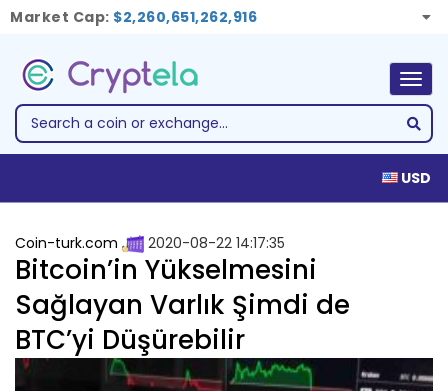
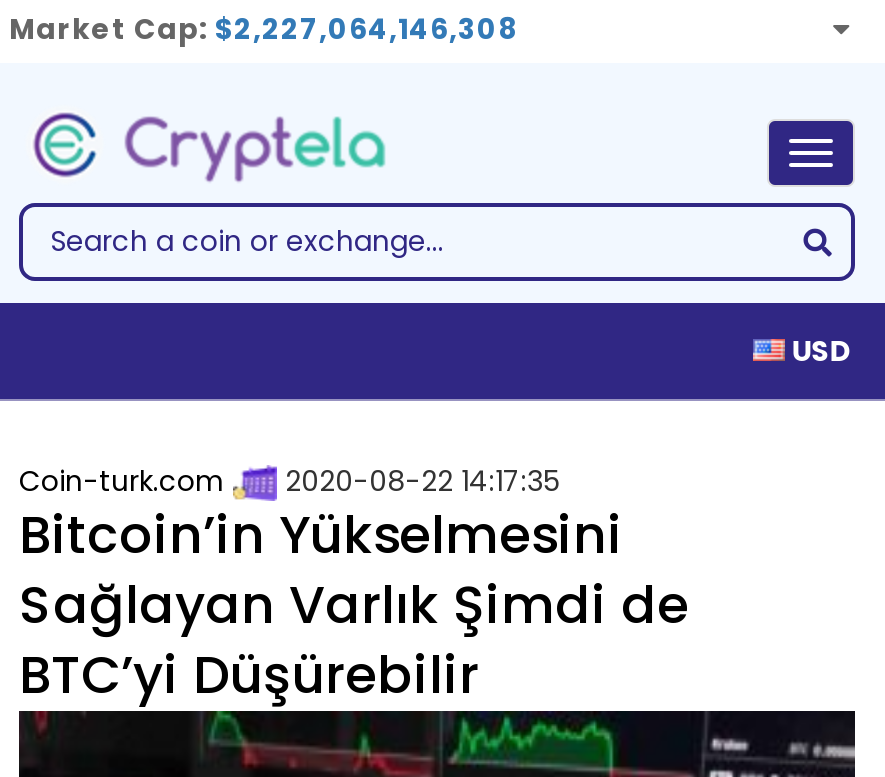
[10,7,257,27] Market Cap: $2,260,651,262,916 -> [9,9,517,49] Market Cap: $2,227,064,146,308

